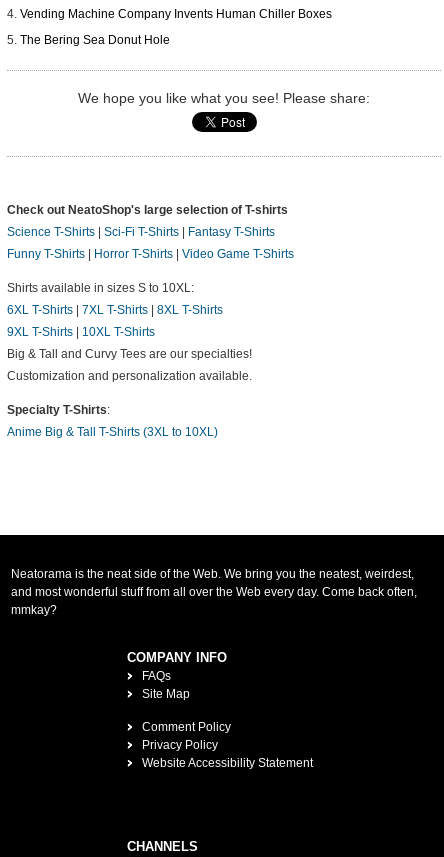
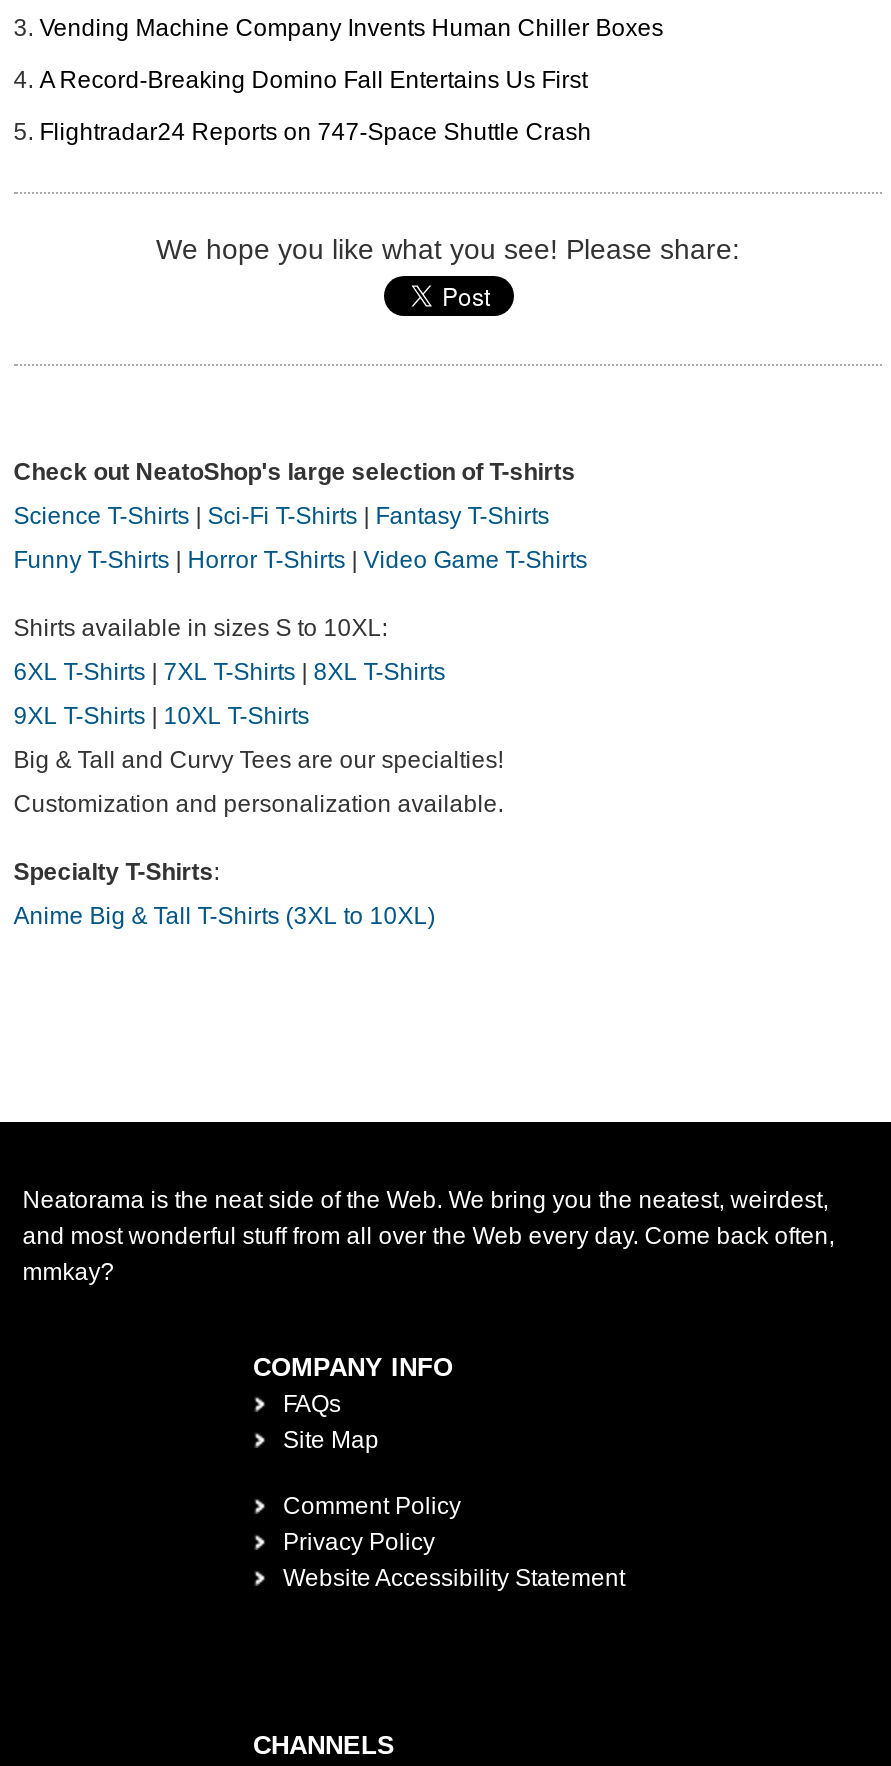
[20,33,170,47] The Bering Sea Donut Hole -> [39,67,591,147] A Record-Breaking Domino Fall Entertains Us First | Flightradar24 Reports on 747-Space Shuttle Crash

